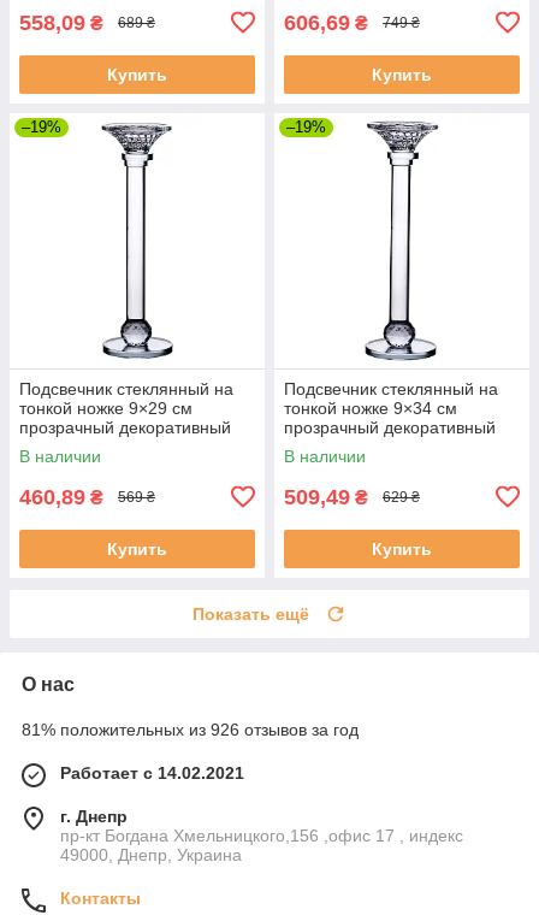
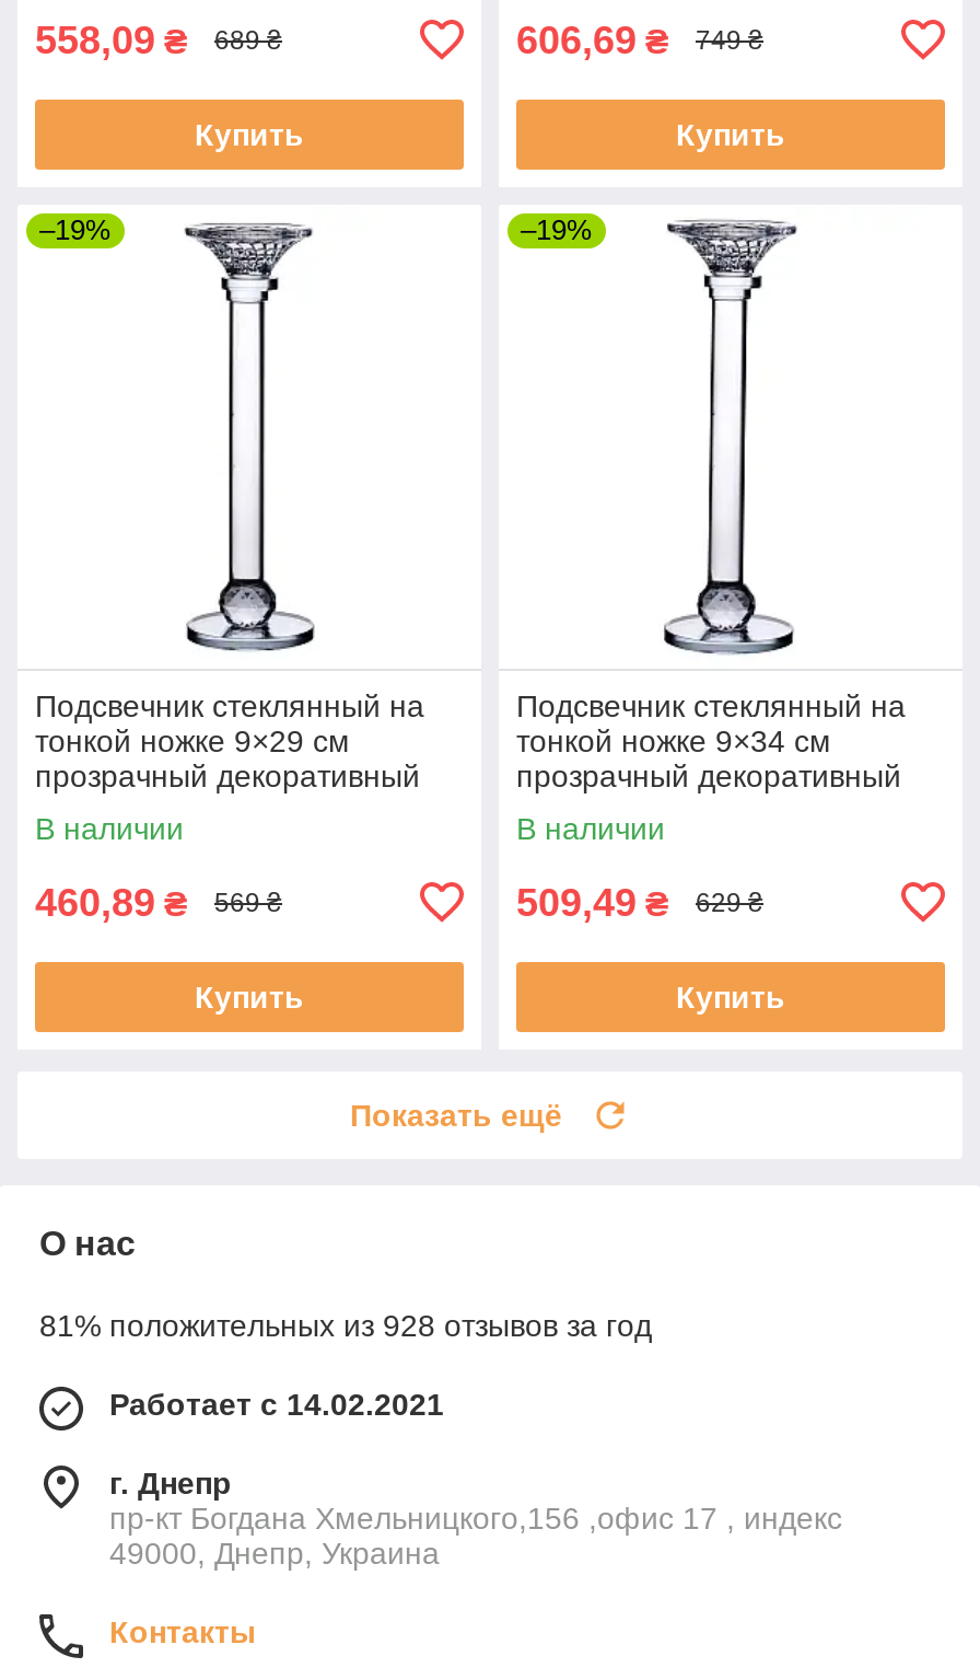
[22,720,359,739] 81% положительных из 926 отзывов за год -> [39,1307,652,1342] 81% положительных из 928 отзывов за год

